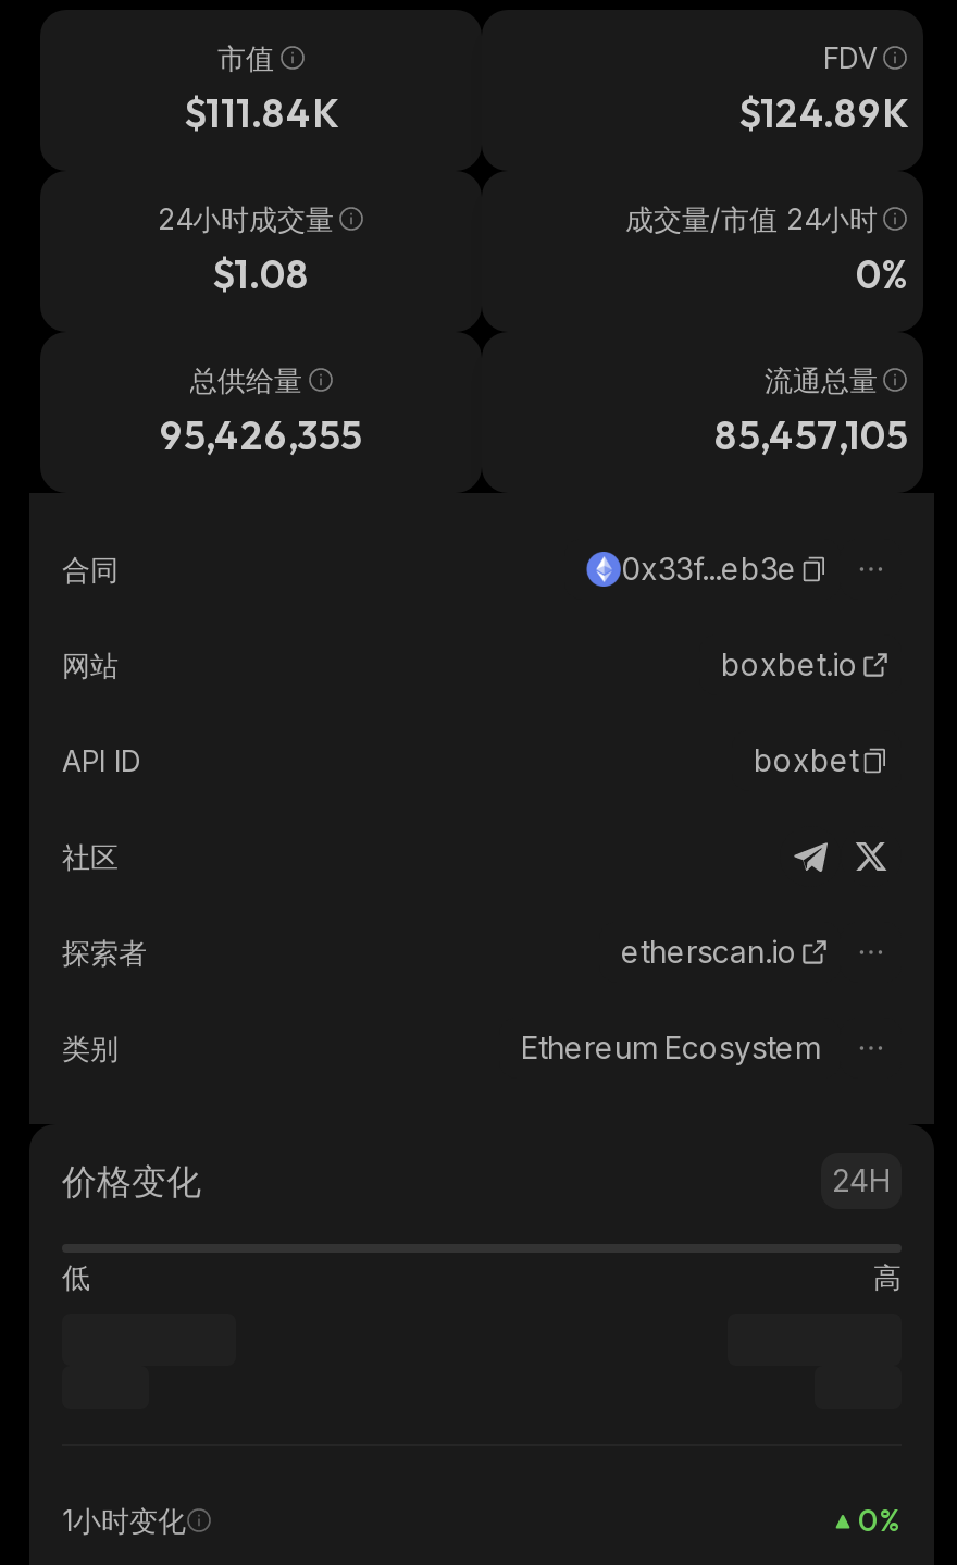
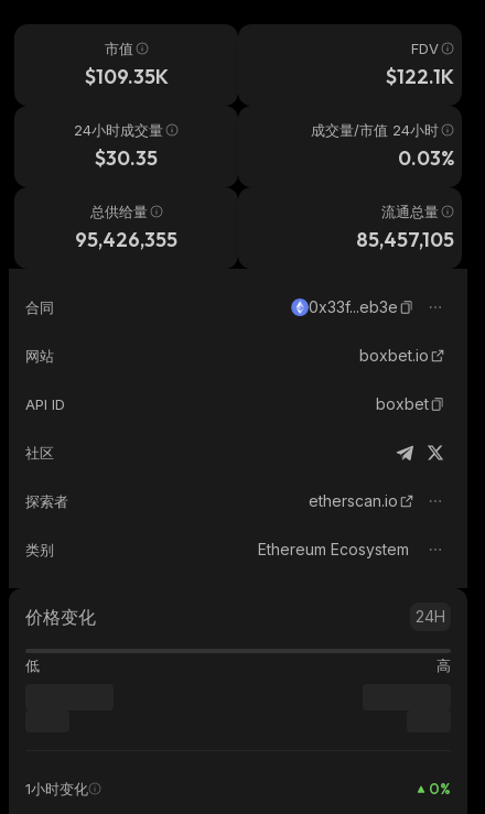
[184,88,338,138] $111.84K -> [84,64,168,89] $109.35K
[738,88,908,138] $124.89K -> [386,64,454,89] $122.1K
[212,249,310,299] $1.08 -> [95,145,158,171] $30.35
[856,249,908,299] 0% -> [398,145,454,171] 0.03%

